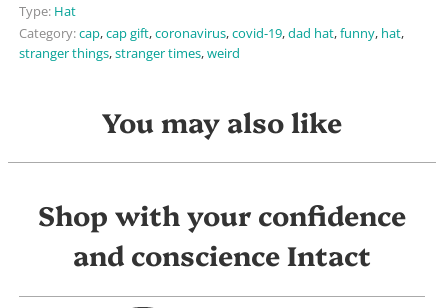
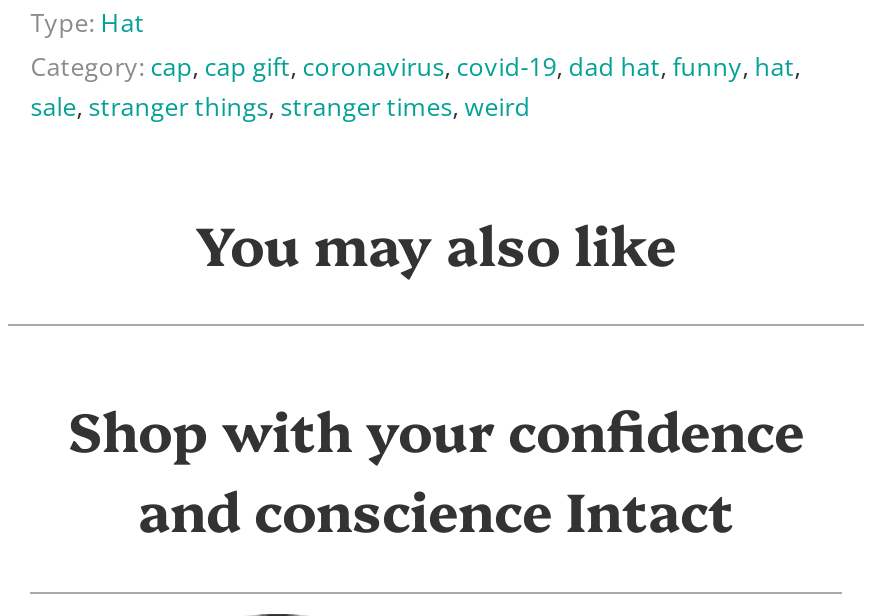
[19,45,240,62] stranger things, stranger times, weird -> [30,90,530,124] sale, stranger things, stranger times, weird

